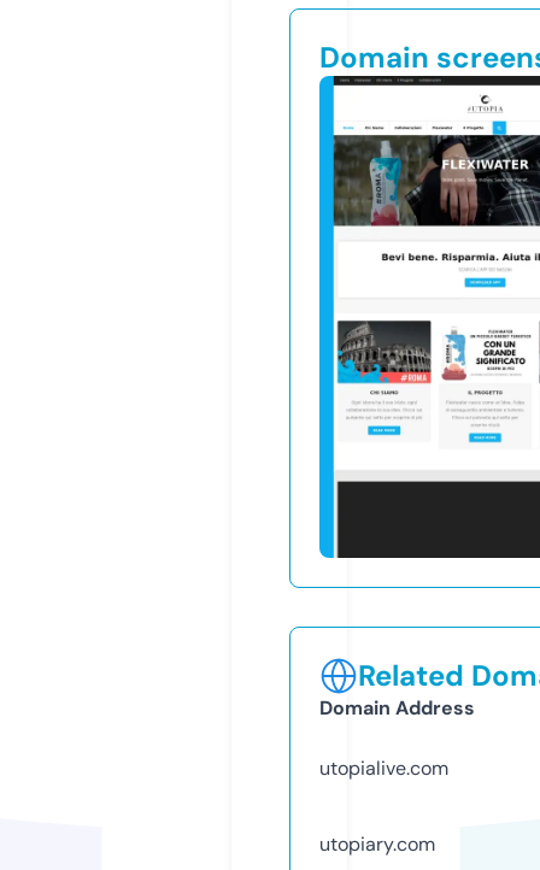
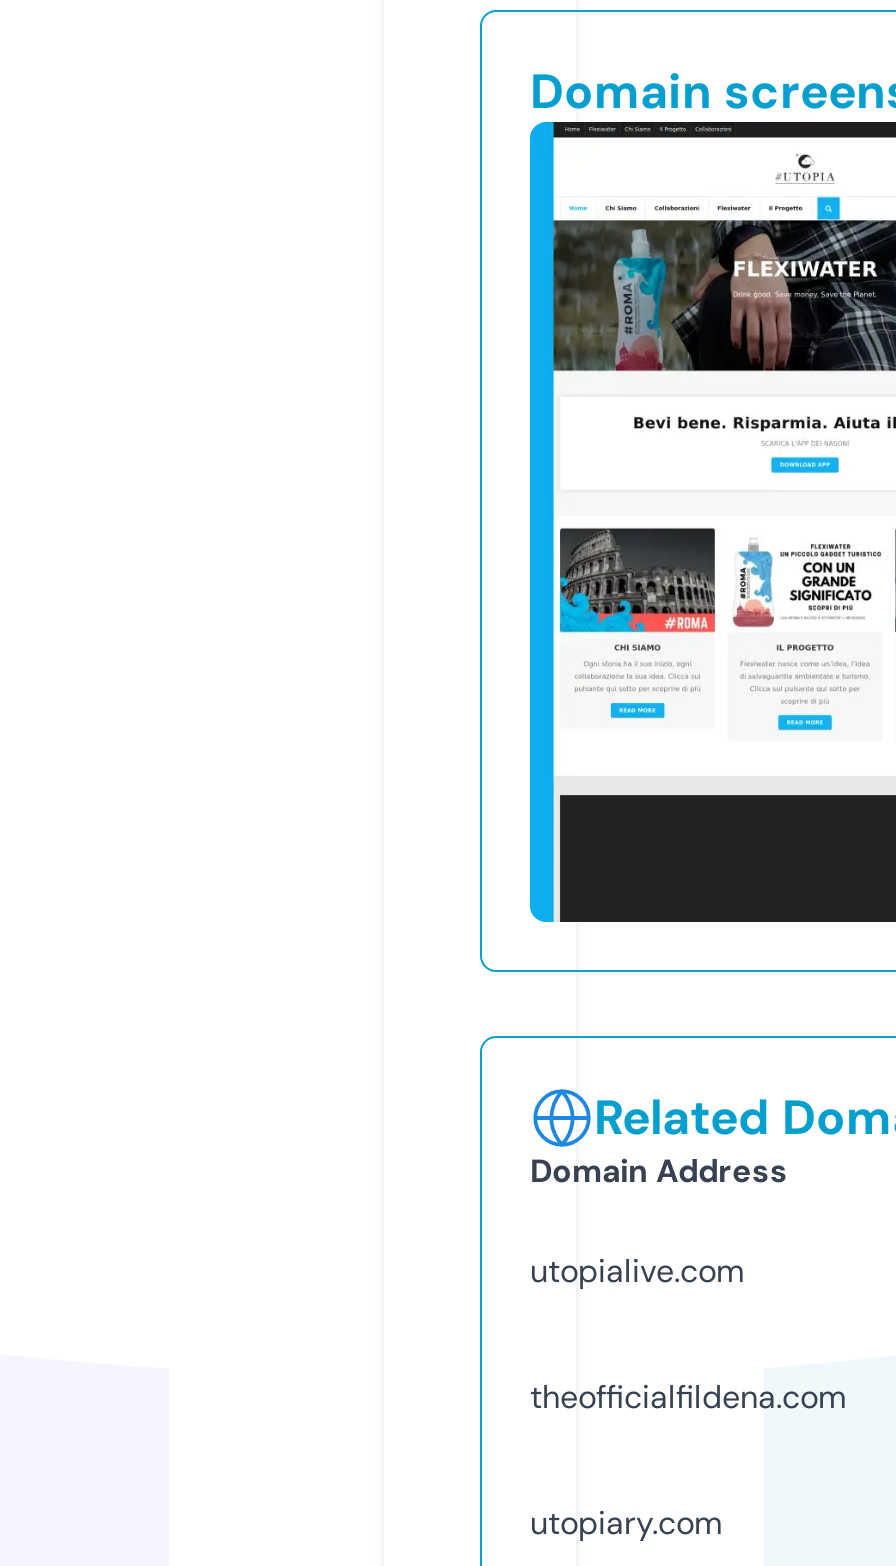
none -> [530,1376,846,1418] theofficialfildena.com

